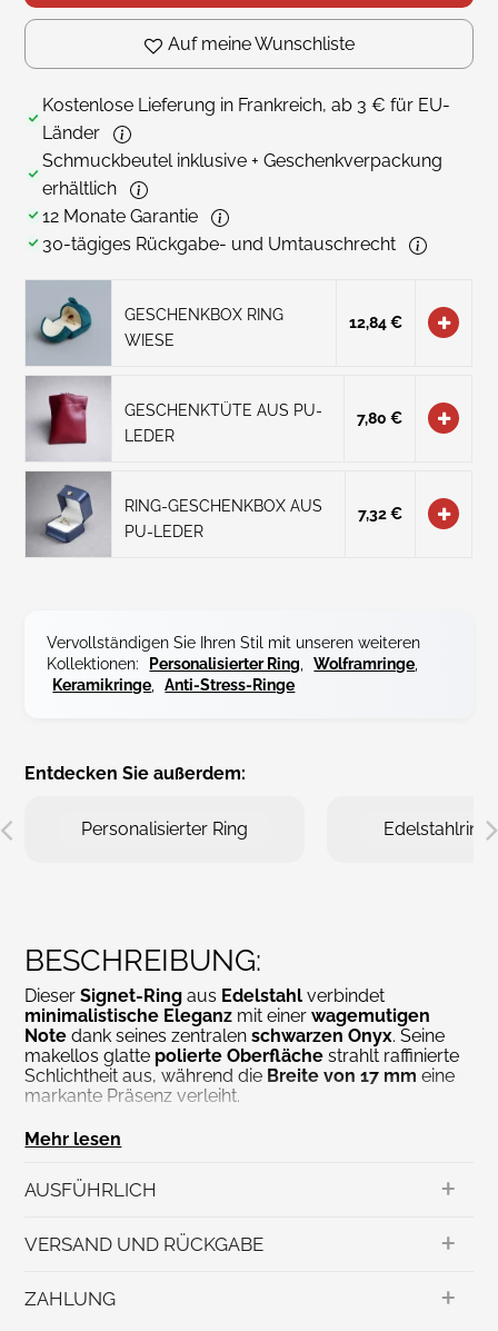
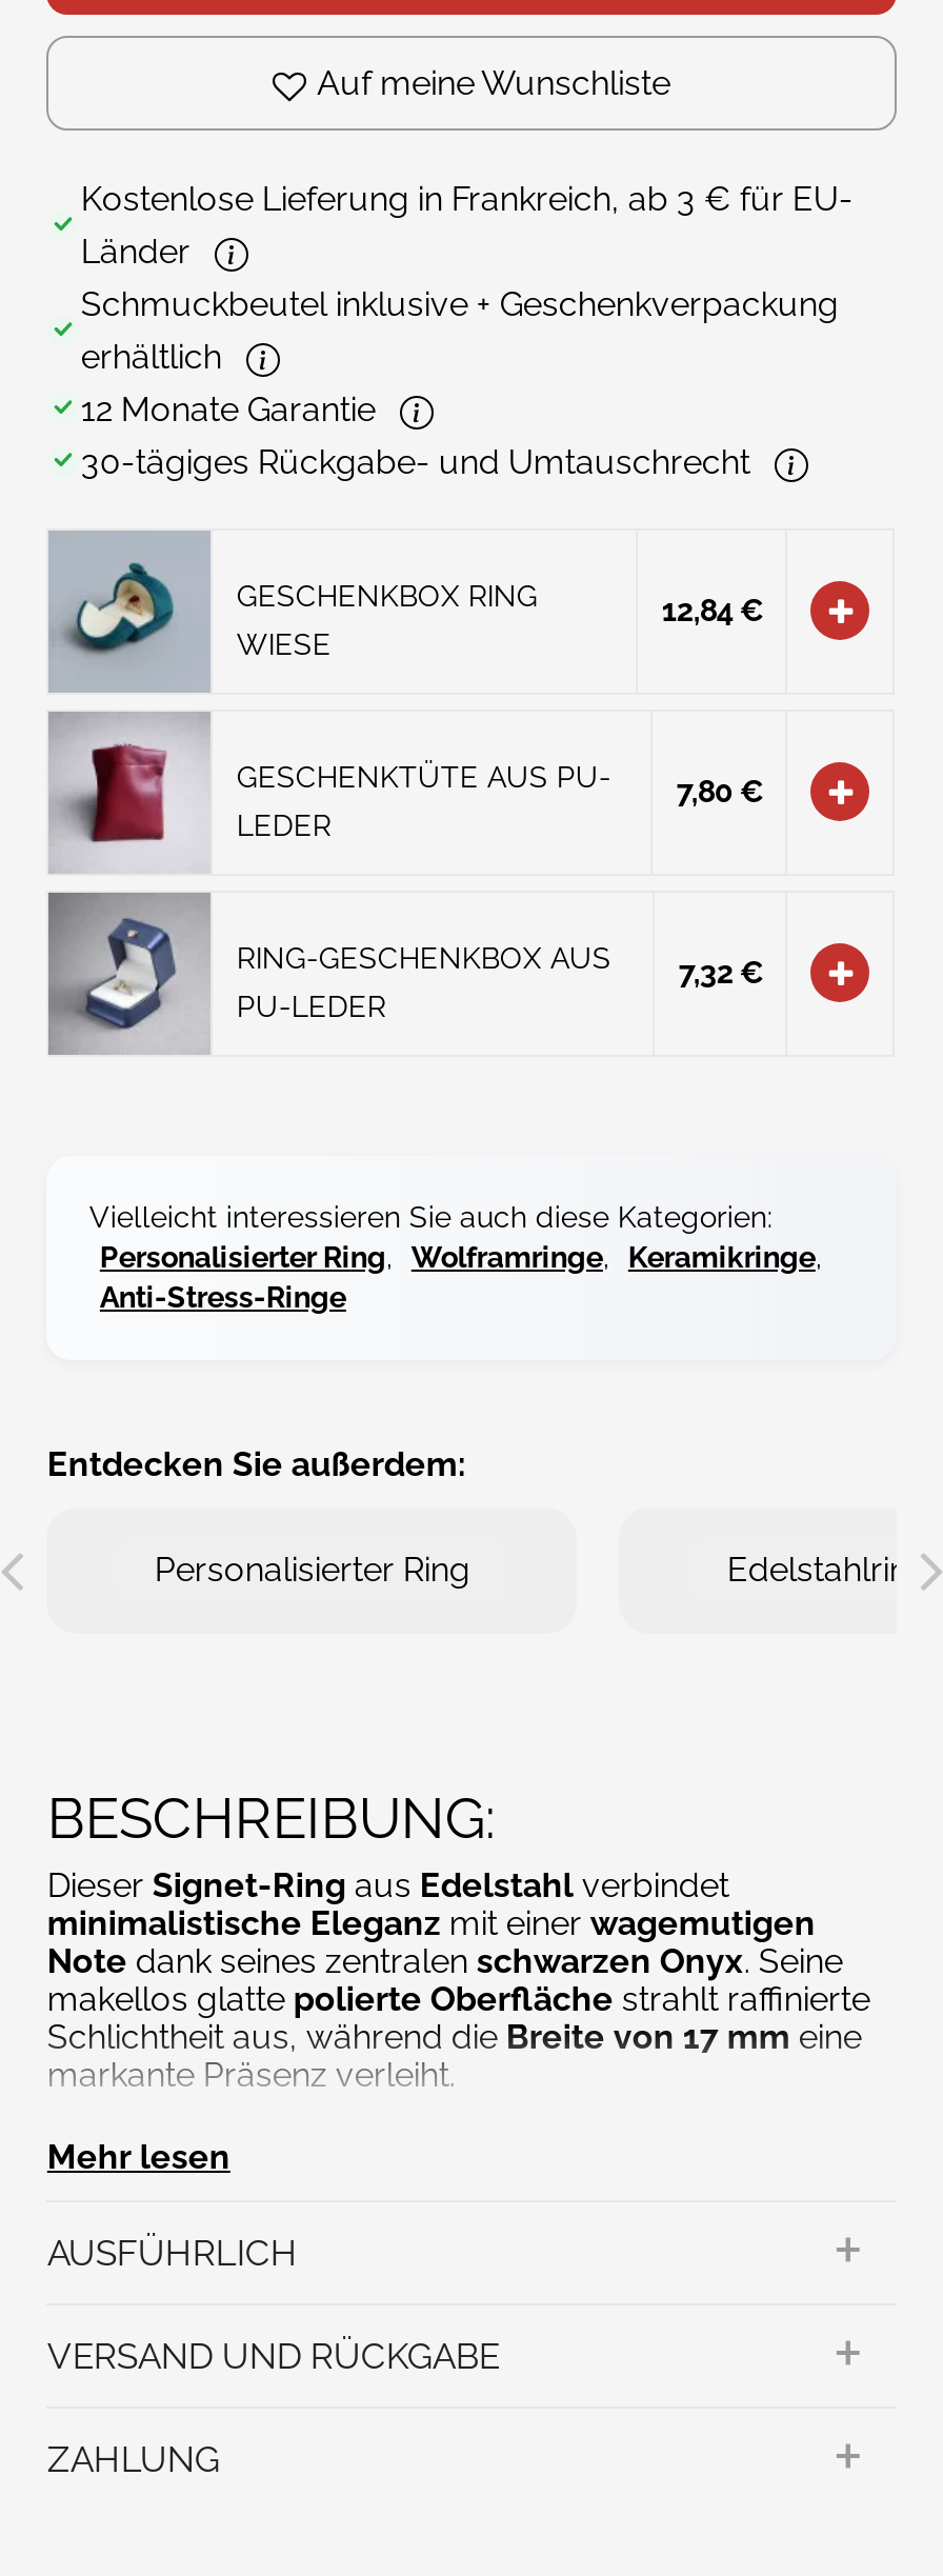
[47,634,421,694] Vervollständigen Sie Ihren Stil mit unseren weiteren | Kollektionen: Personalisierter Ring, Wolframringe, | Keramikringe, Anti-Stress-Ringe -> [89,1201,822,1314] Vielleicht interessieren Sie auch diese Kategorien: | Personalisierter Ring, Wolframringe, Keramikringe, | Anti-Stress-Ringe

